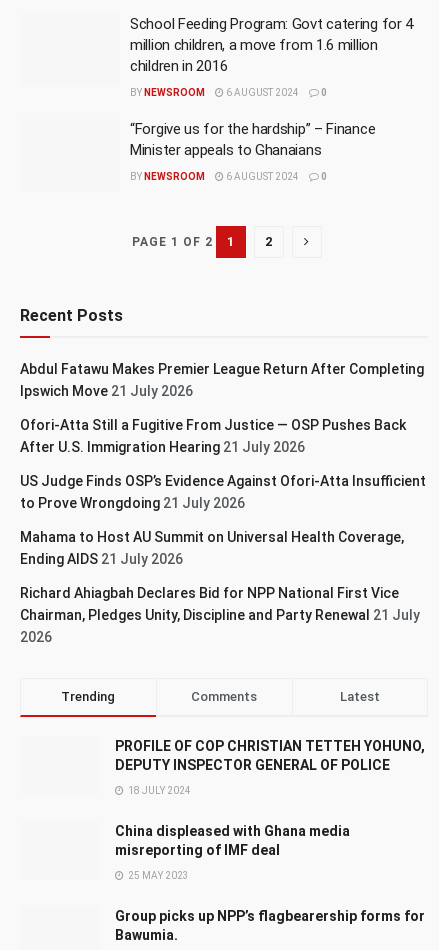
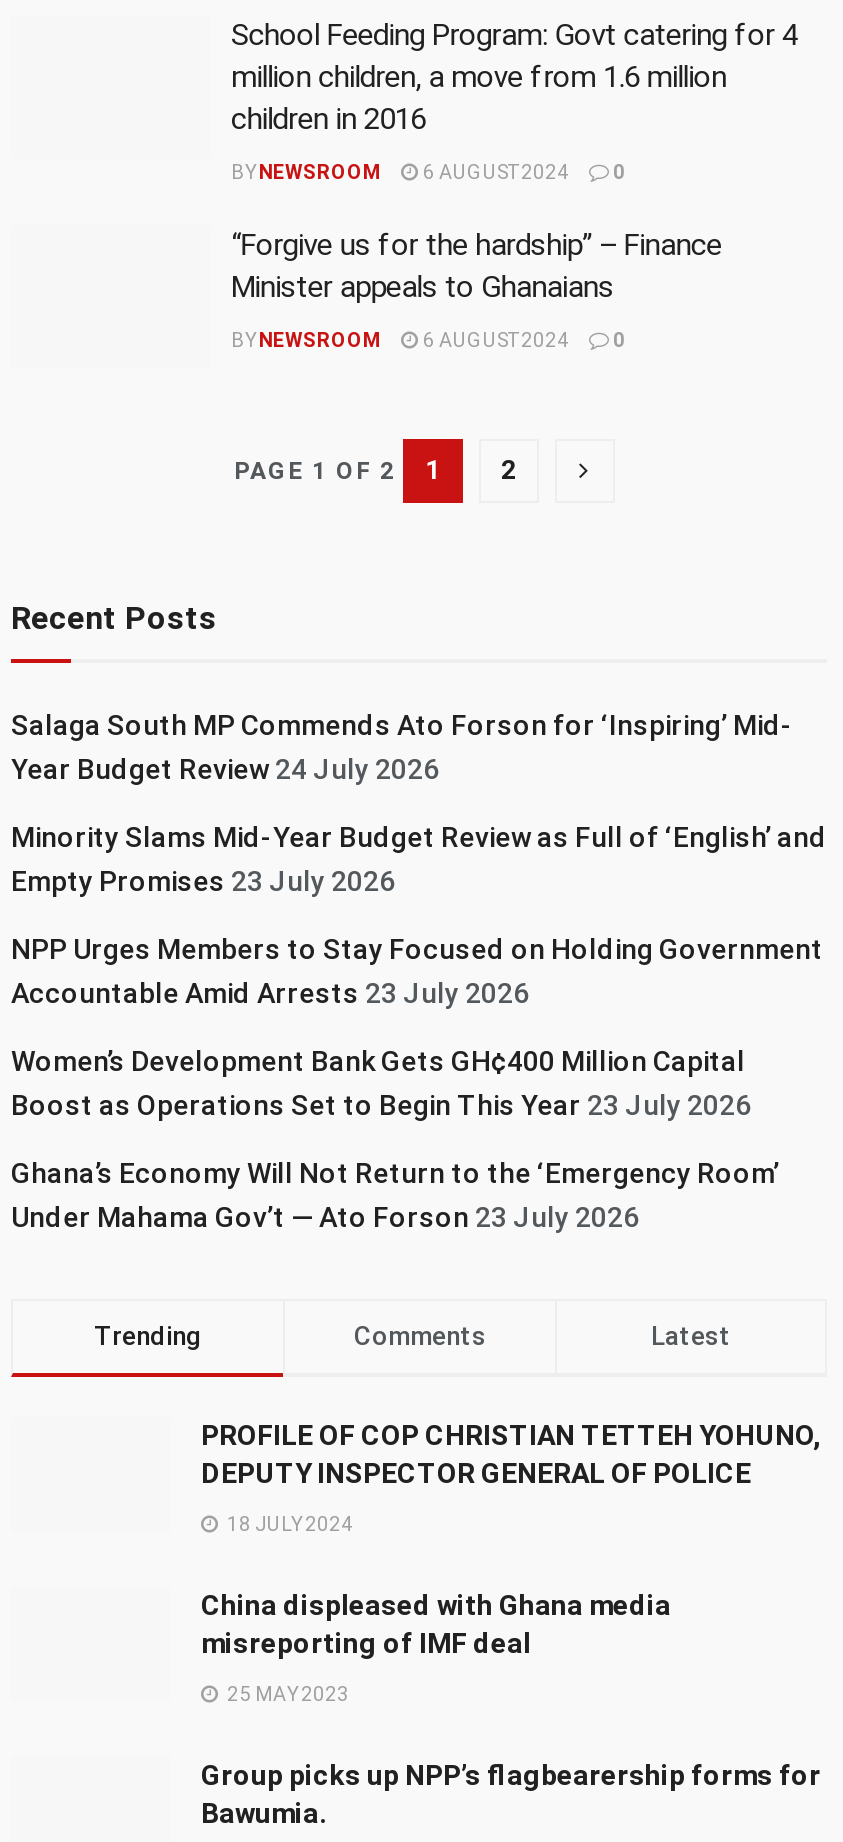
[20,360,424,398] Abdul Fatawu Makes Premier League Return After Completing | Ipswich Move 21 July 2026 -> [11,708,793,784] Salaga South MP Commends Ato Forson for ‘Inspiring’ Mid- | Year Budget Review 24 July 2026
[20,416,406,454] Ofori-Atta Still a Fugitive From Justice — OSP Pushes Back | After U.S. Immigration Hearing 21 July 2026 -> [11,820,827,896] Minority Slams Mid-Year Budget Review as Full of ‘English’ and | Empty Promises 23 July 2026
[20,472,426,510] US Judge Finds OSP’s Evidence Against Ofori-Atta Insufficient | to Prove Wrongdoing 21 July 2026 -> [11,932,823,1008] NPP Urges Members to Stay Focused on Holding Government | Accountable Amid Arrests 23 July 2026
[20,528,404,566] Mahama to Host AU Summit on Universal Health Coverage, | Ending AIDS 21 July 2026 -> [11,1044,751,1120] Women’s Development Bank Gets GH¢400 Million Capital | Boost as Operations Set to Begin This Year 23 July 2026
[20,584,420,644] Richard Ahiagbah Declares Bid for NPP National First Vice | Chairman, Pledges Unity, Discipline and Party Renewal 21 July | 2026 -> [11,1156,779,1232] Ghana’s Economy Will Not Return to the ‘Emergency Room’ | Under Mahama Gov’t — Ato Forson 23 July 2026

